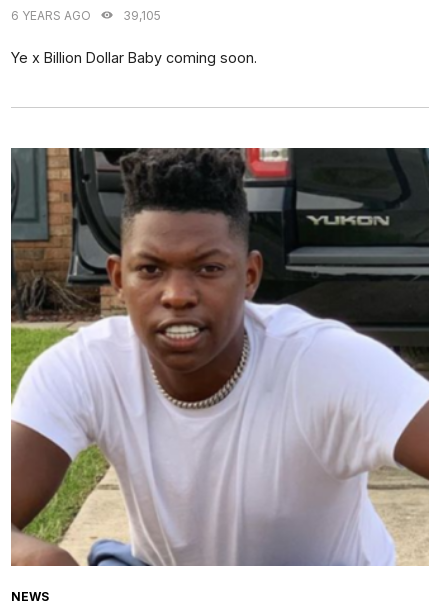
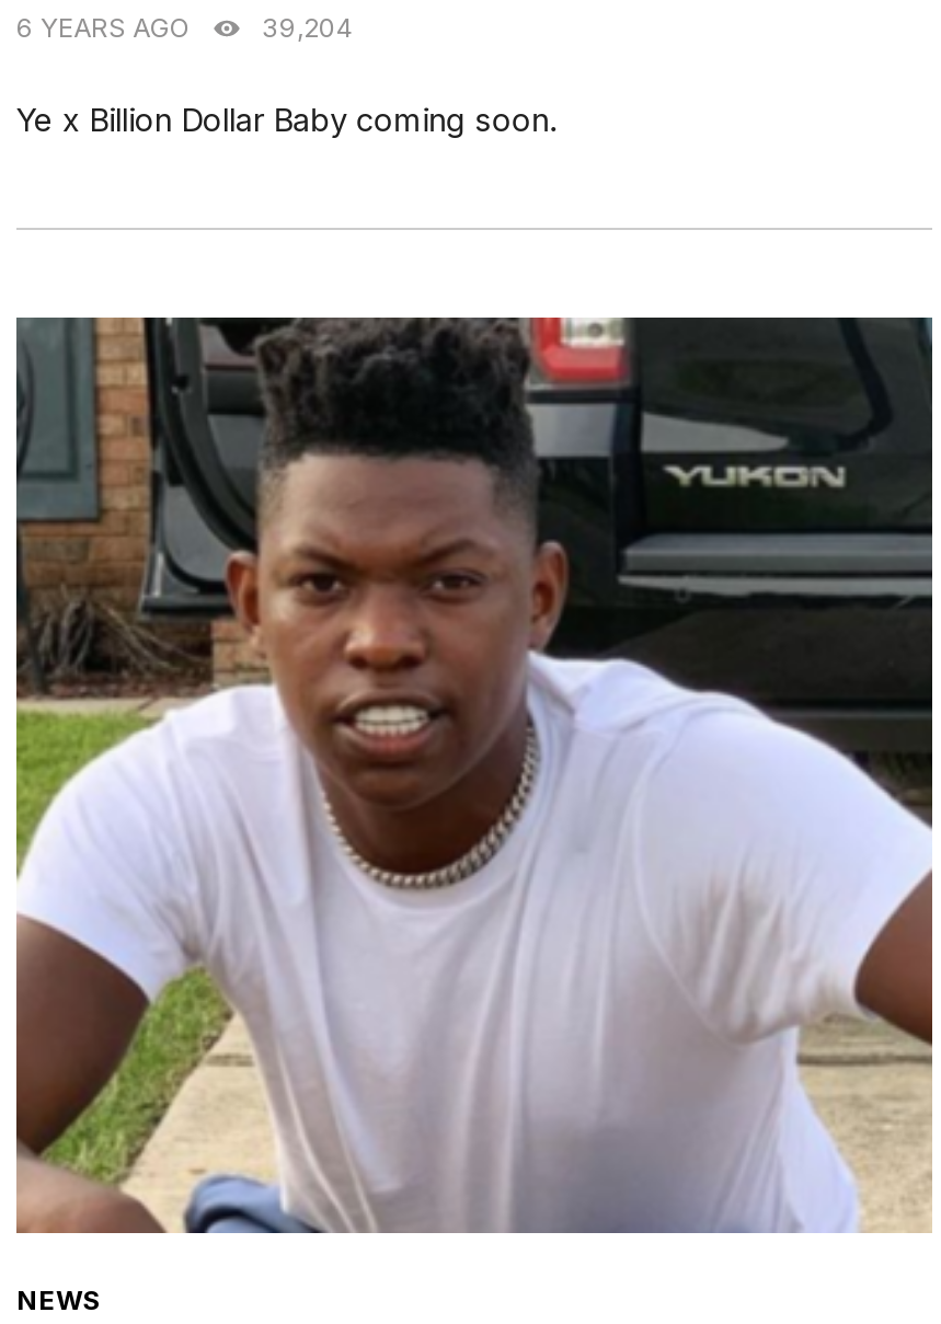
[123,8,161,23] 39,105 -> [262,11,354,44] 39,204

